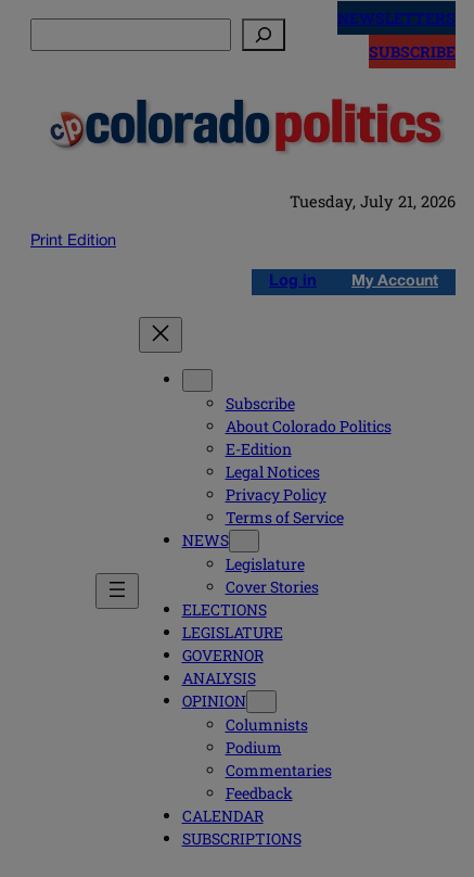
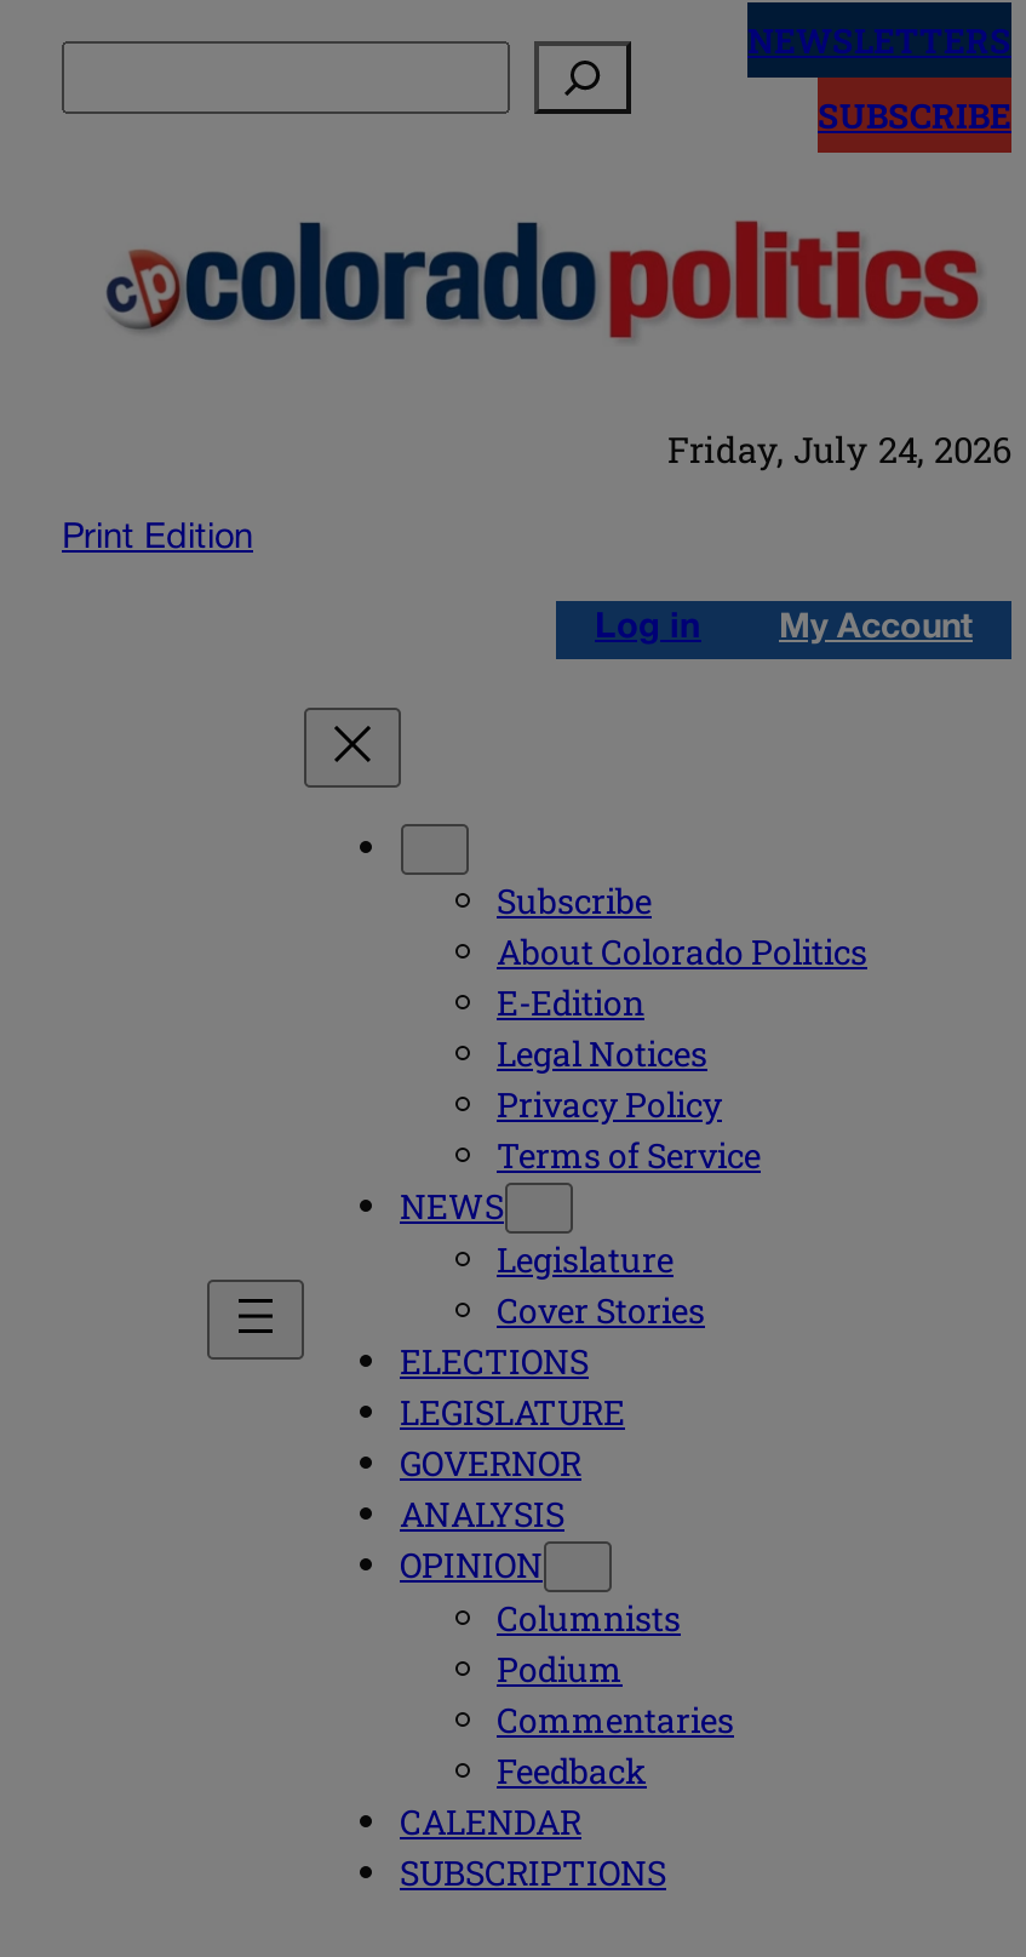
[290,191,456,212] Tuesday, July 21, 2026 -> [667,427,1011,473] Friday, July 24, 2026

